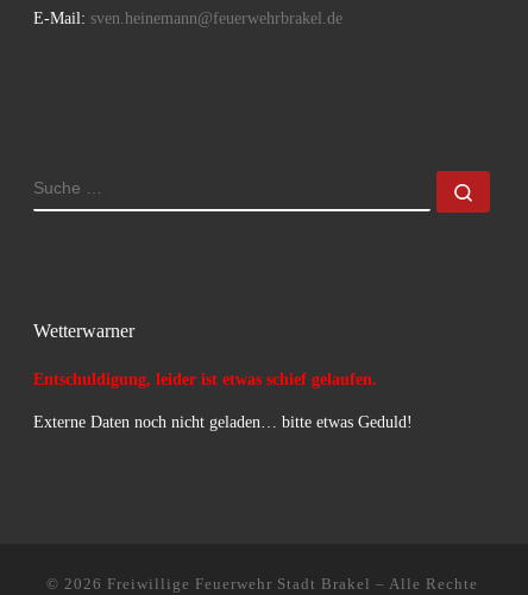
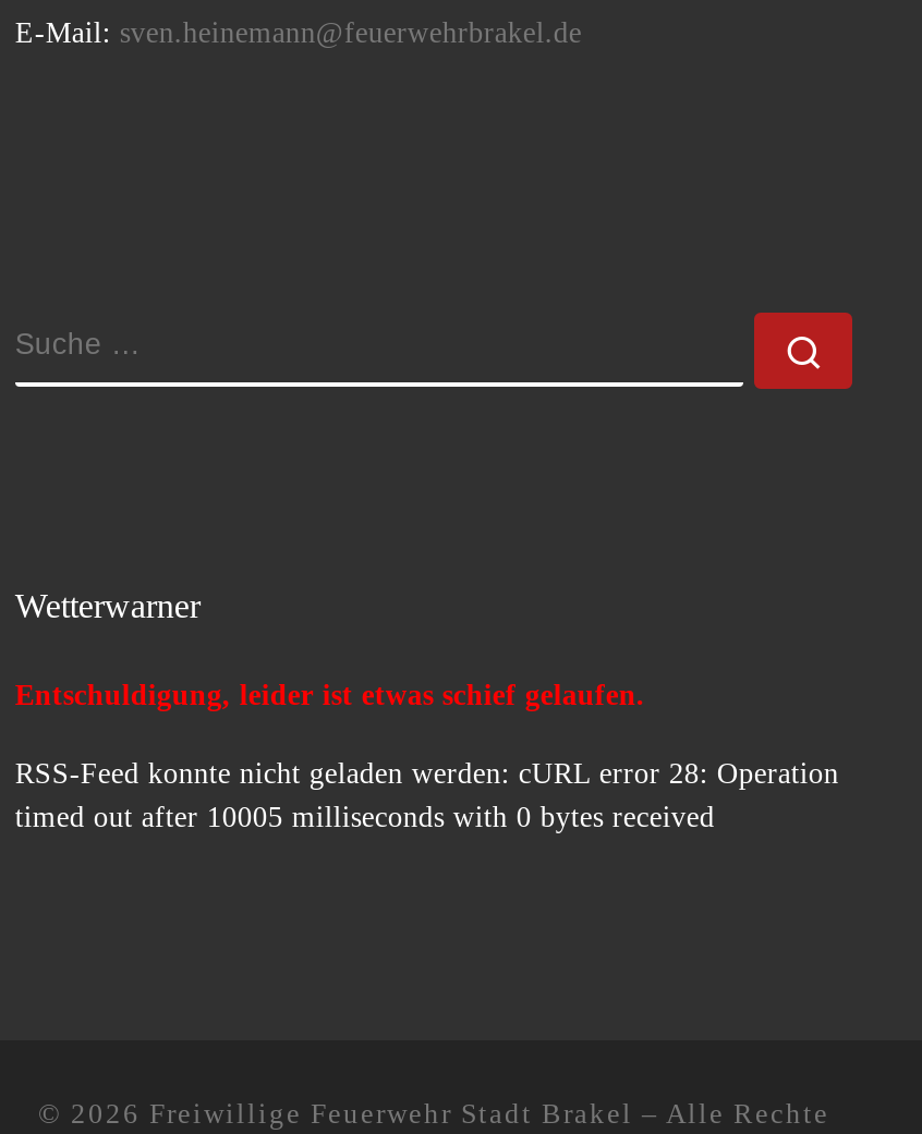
[33,414,413,432] Externe Daten noch nicht geladen… bitte etwas Geduld! -> [15,758,839,834] RSS-Feed konnte nicht geladen werden: cURL error 28: Operation | timed out after 10005 milliseconds with 0 bytes received

